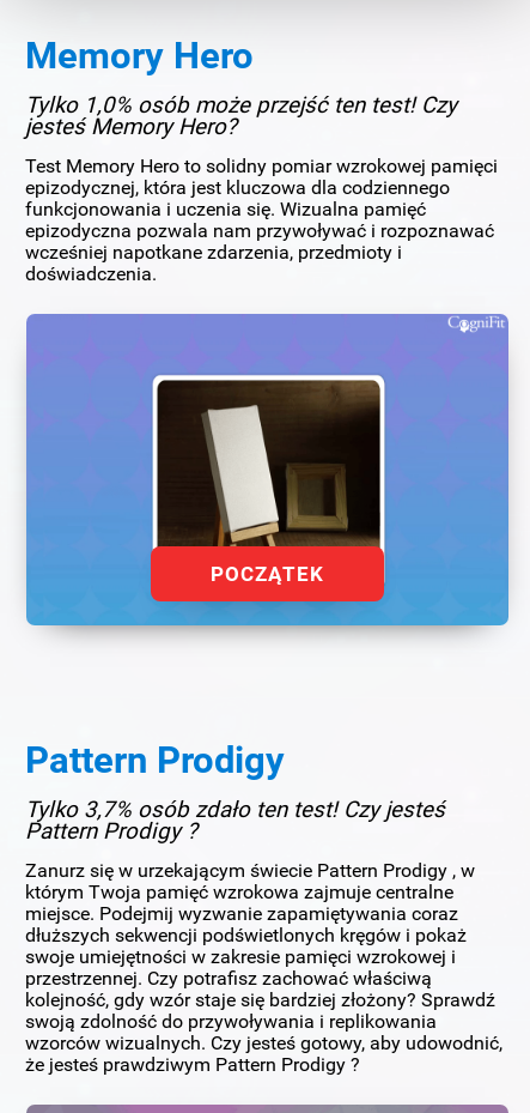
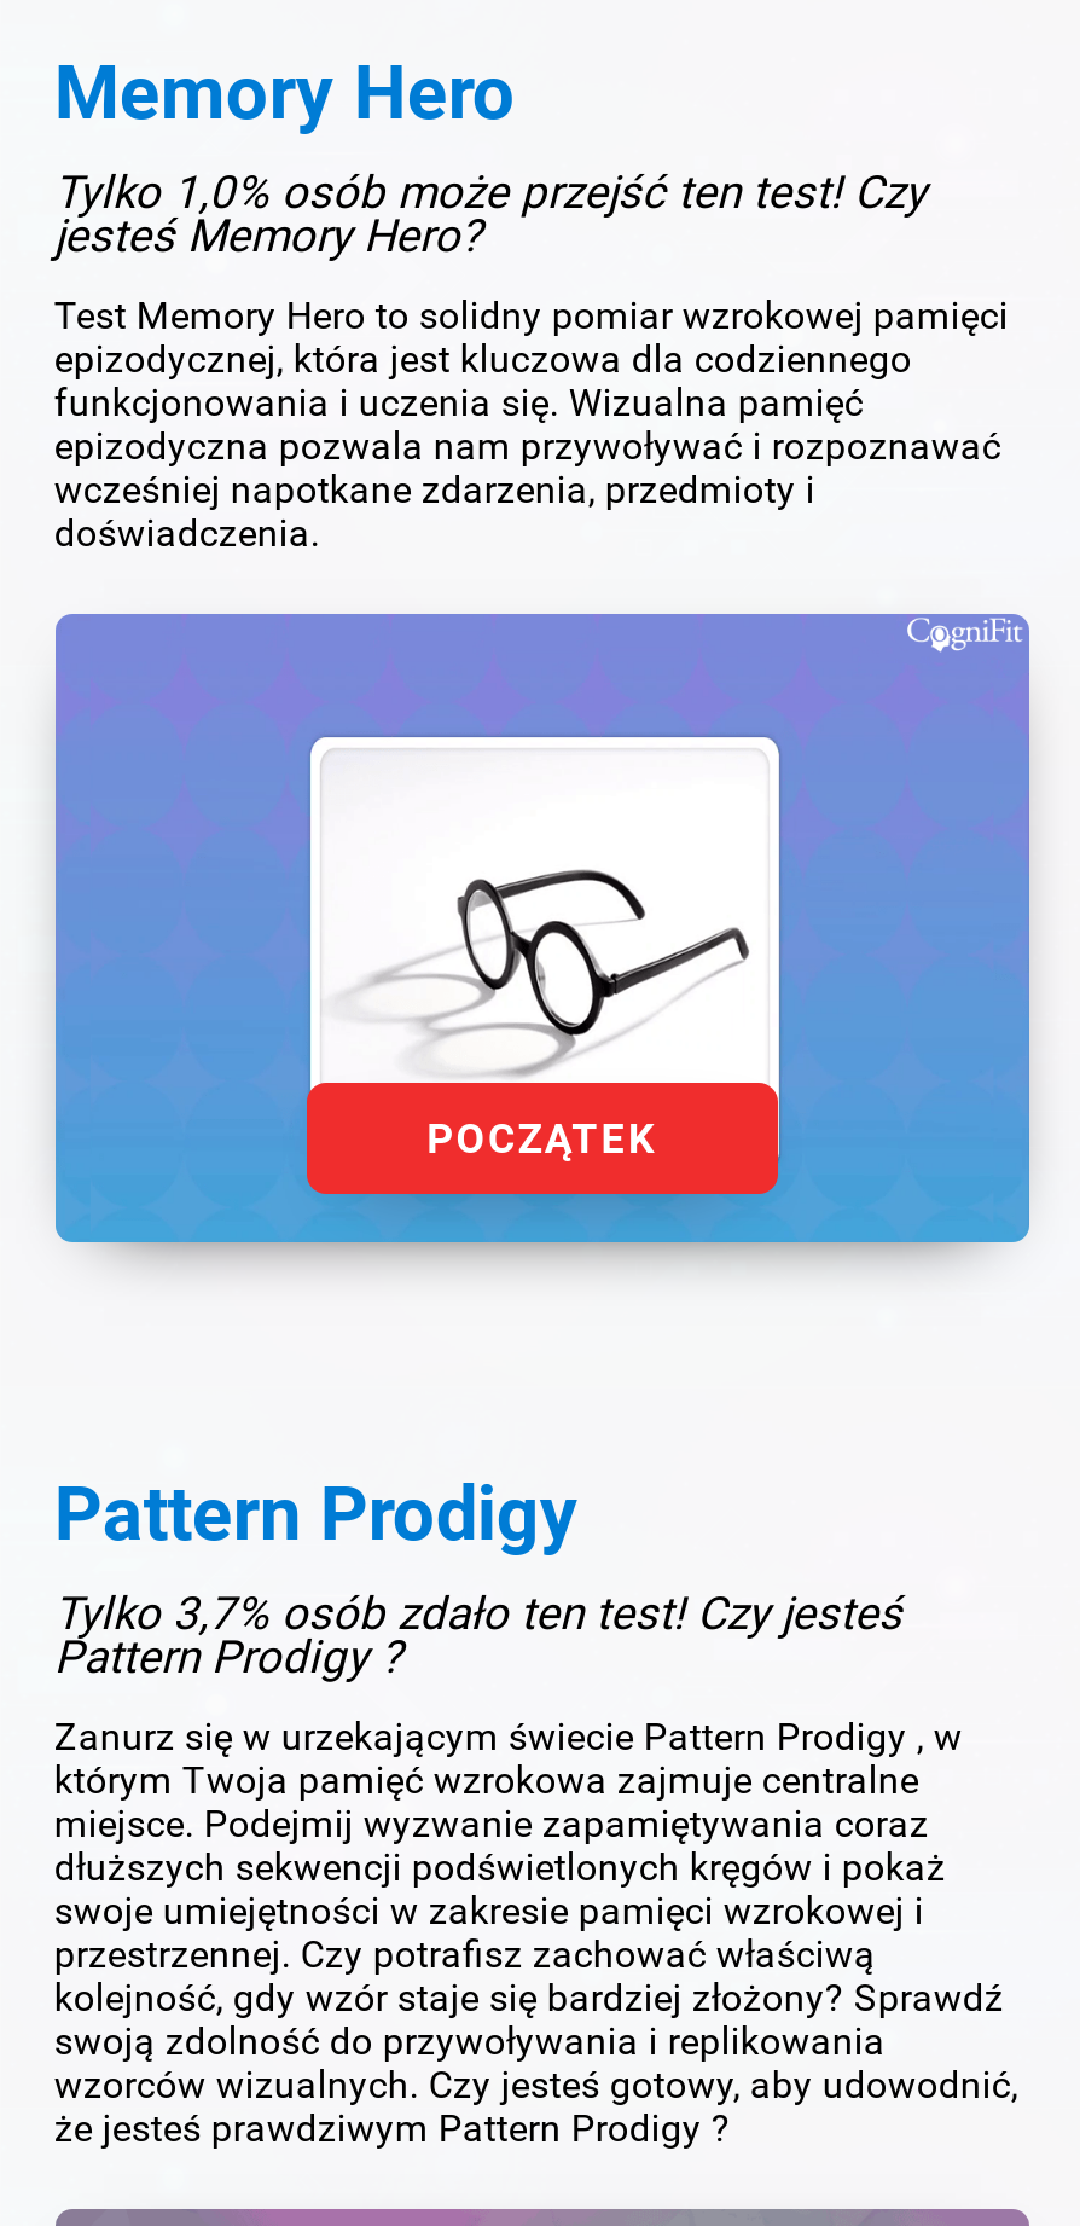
[156,379,382,548] [image] -> [319,747,771,1088] [image]

